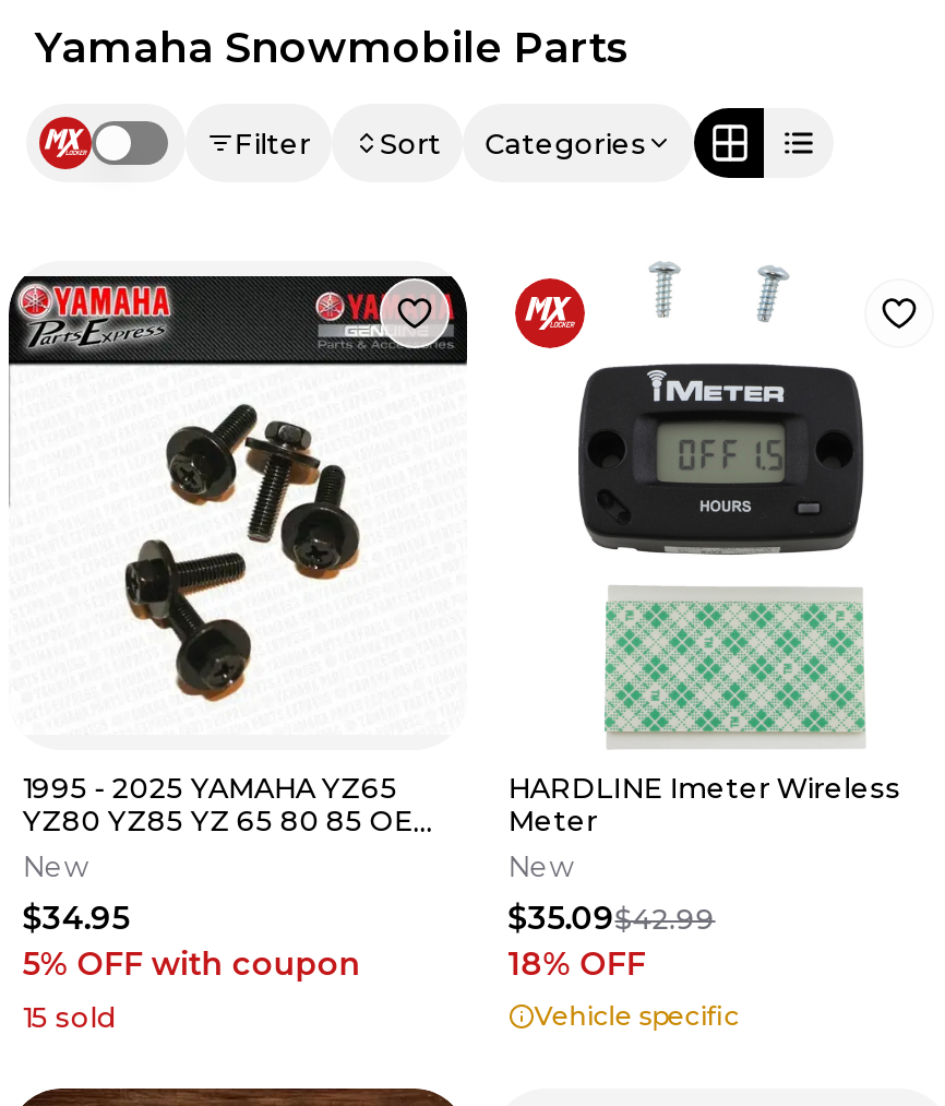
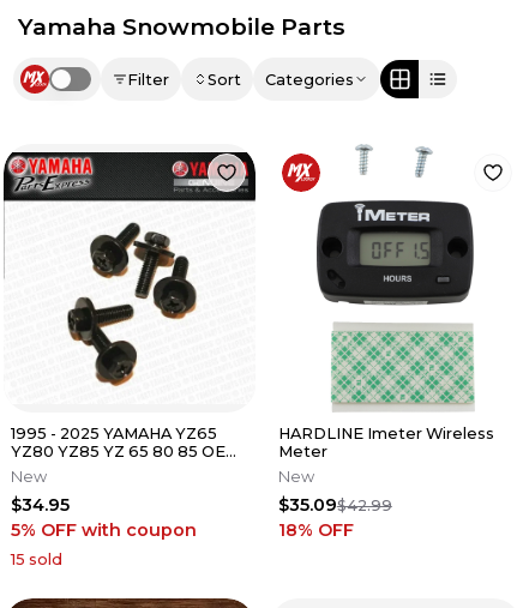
[534,1000,739,1033] Vehicle specific -> none

